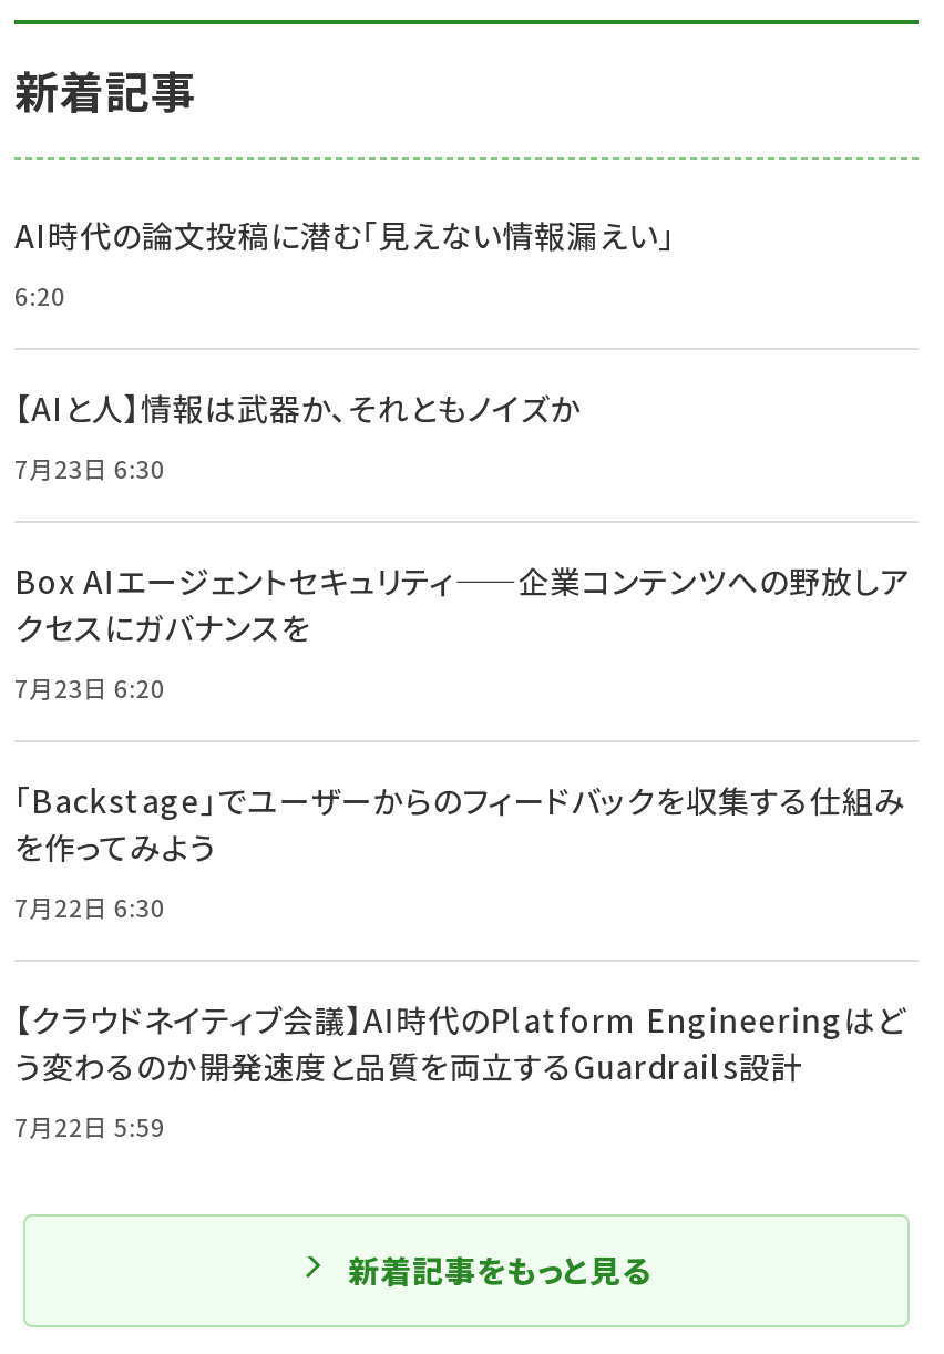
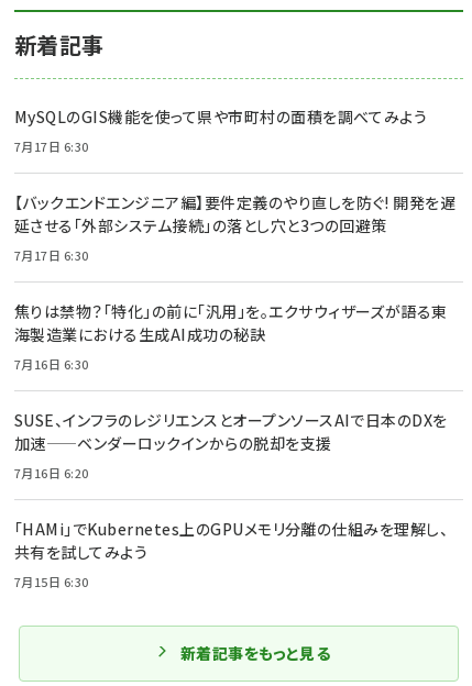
[14,213,675,312] AI時代の論文投稿に潜む「見えない情報漏えい」 | 6:20 -> [14,106,427,155] MySQLのGIS機能を使って県や市町村の面積を調べてみよう | 7月17日 6:30
[14,386,582,485] 【AIと人】情報は武器か、それともノイズか | 7月23日 6:30 -> [14,191,456,264] 【バックエンドエンジニア編】要件定義のやり直しを防ぐ! 開発を遅 | 延させる「外部システム接続」の落とし穴と3つの回避策 | 7月17日 6:30
[14,558,911,705] Box AIエージェントセキュリティ——企業コンテンツへの野放しア | クセスにガバナンスを | 7月23日 6:20 -> [14,300,448,373] 焦りは禁物？「特化」の前に「汎用」を。エクサウィザーズが語る東 | 海製造業における生成AI成功の秘訣 | 7月16日 6:30
[14,778,906,924] 「Backstage」でユーザーからのフィードバックを収集する仕組み | を作ってみよう | 7月22日 6:30 -> [14,409,448,482] SUSE、インフラのレジリエンスとオープンソースAIで日本のDXを | 加速——ベンダーロックインからの脱却を支援 | 7月16日 6:20
[14,997,906,1143] 【クラウドネイティブ会議】AI時代のPlatform Engineeringはど | う変わるのか――開発速度と品質を両立するGuardrails設計 | 7月22日 5:59 -> [14,518,448,590] 「HAMi」でKubernetes上のGPUメモリ分離の仕組みを理解し、 | 共有を試してみよう | 7月15日 6:30

